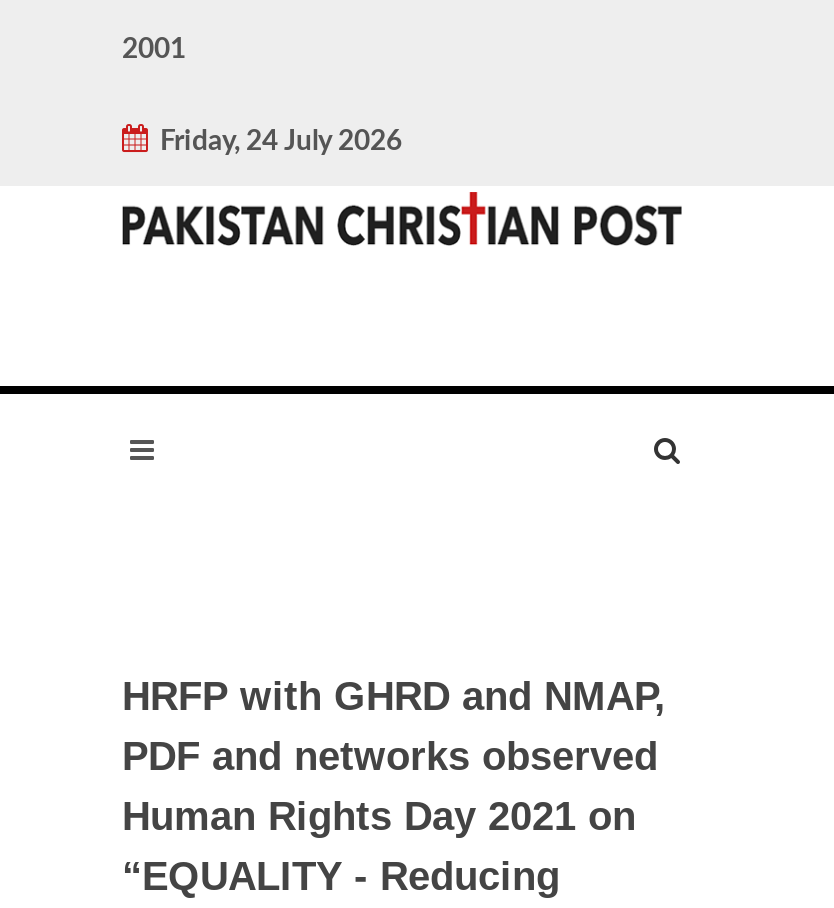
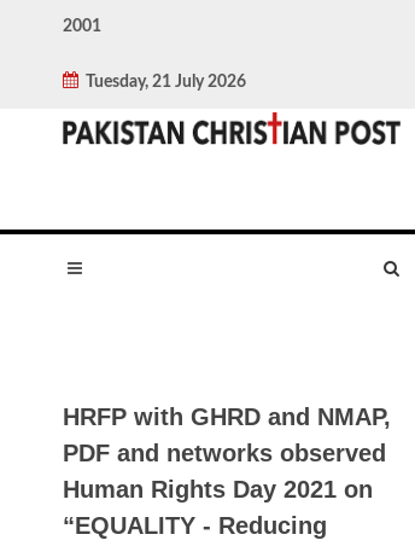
[148,128,402,156] Friday, 24 July 2026 -> [78,74,246,91] Tuesday, 21 July 2026

